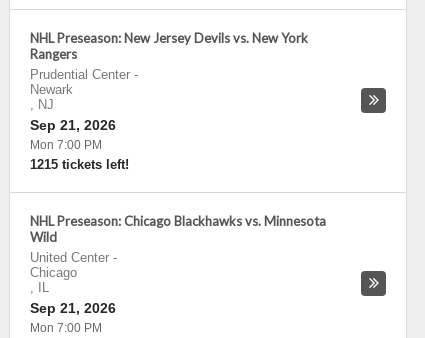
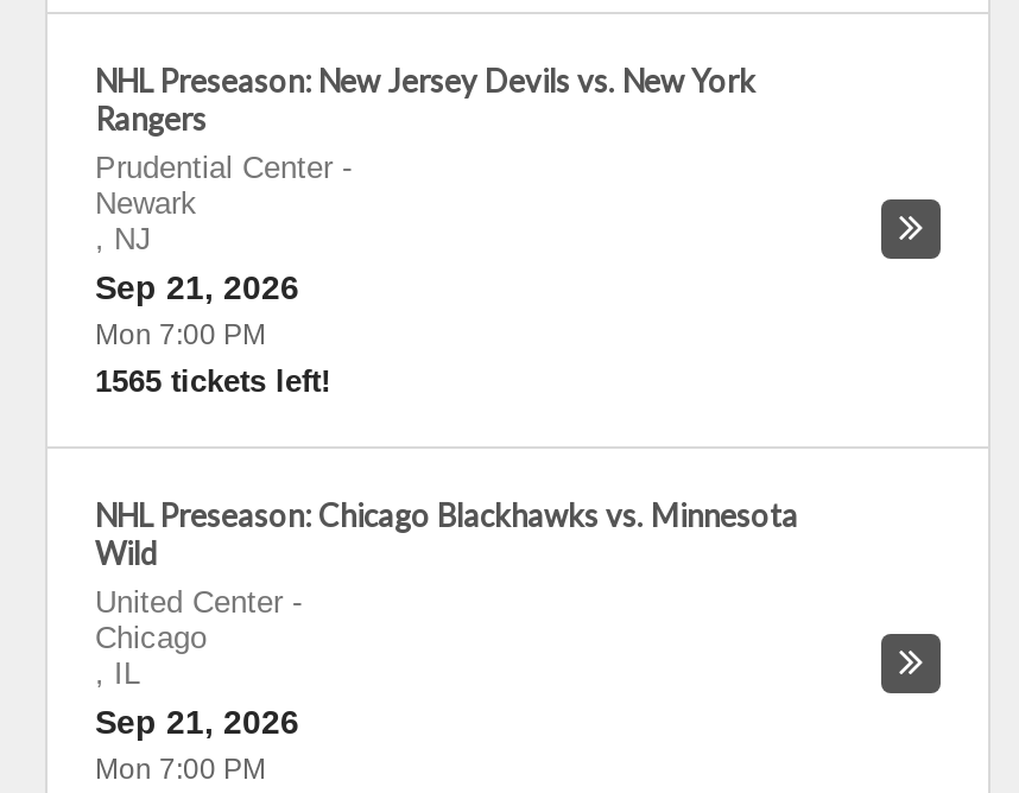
[30,157,129,172] 1215 tickets left! -> [95,363,330,399] 1565 tickets left!

